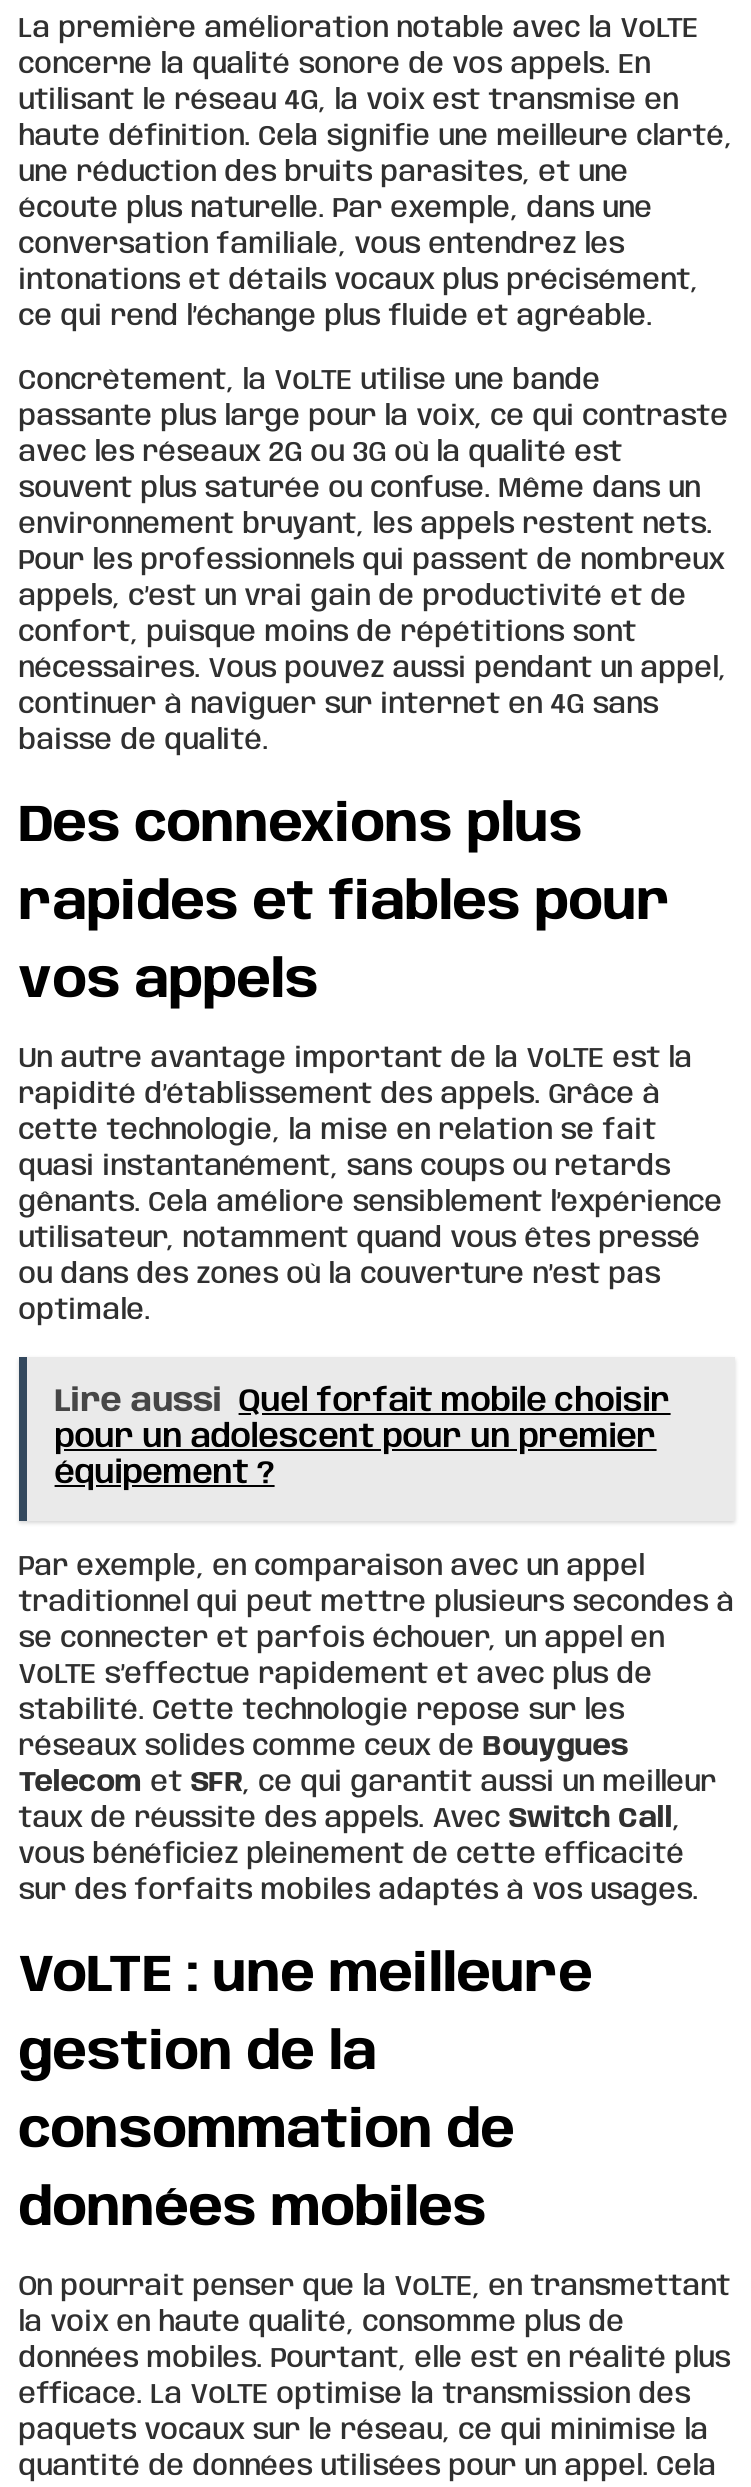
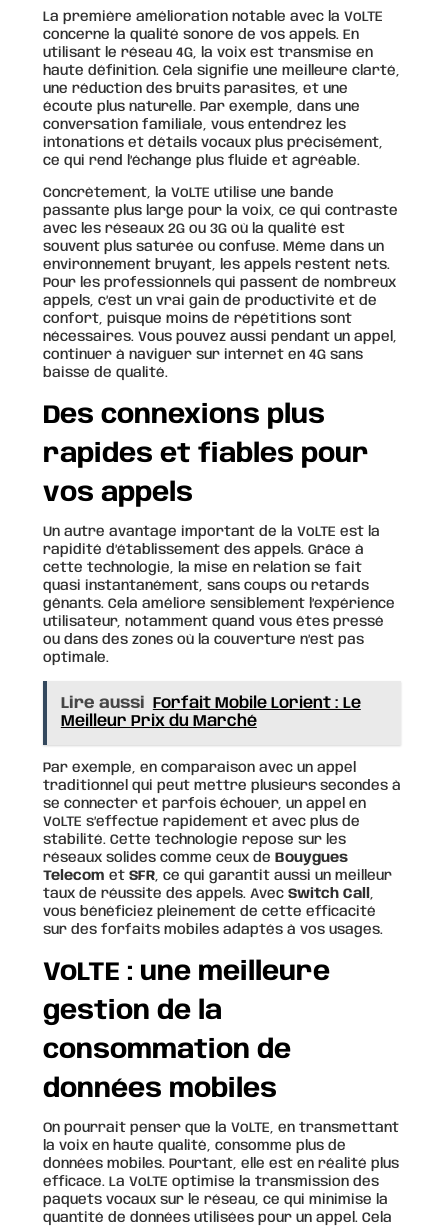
[55,1384,671,1490] Lire aussi Quel forfait mobile choisir | pour un adolescent pour un premier | équipement ? -> [61,695,361,730] Lire aussi Forfait Mobile Lorient : Le | Meilleur Prix du Marché

